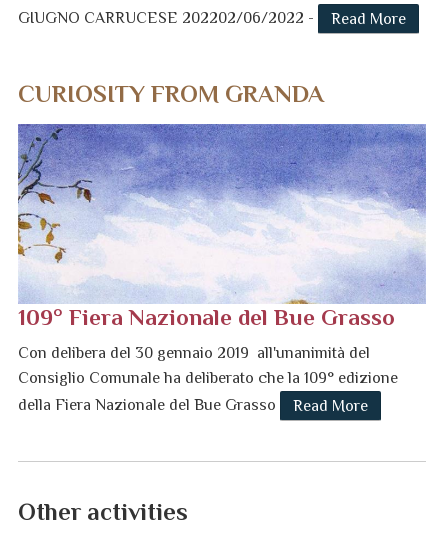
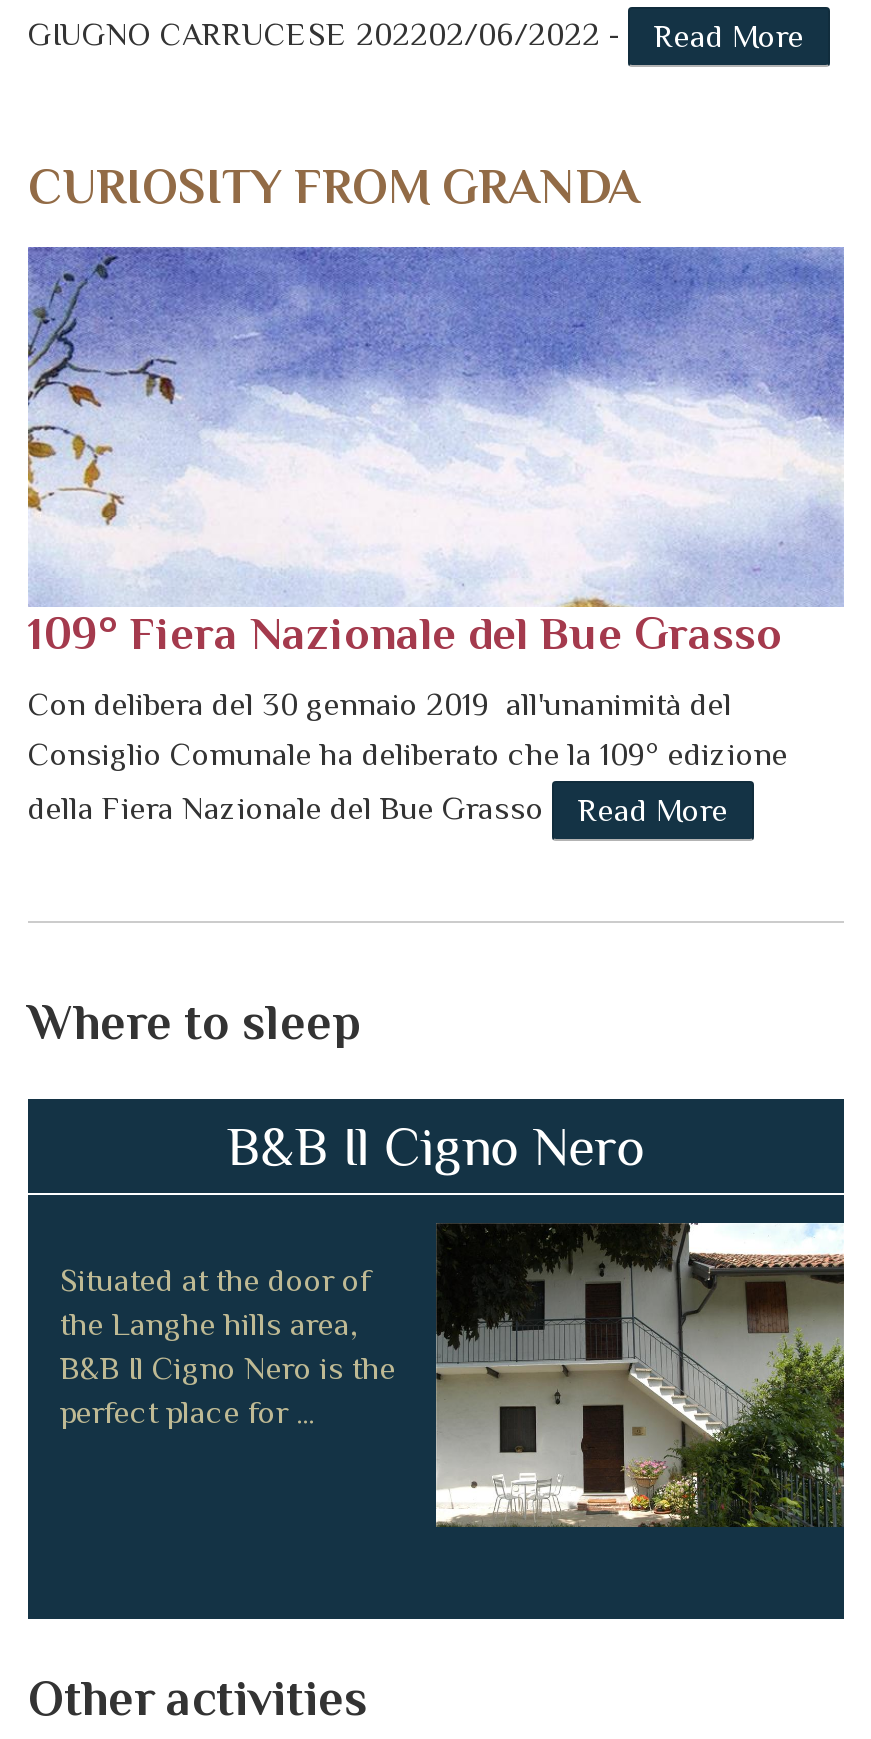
none -> [26,996,846,1621] [image] | Where to sleep | B&B Il Cigno Nero | Situated at the door of | the Langhe hills area, | B&B Il Cigno Nero is the | perfect place for ...

